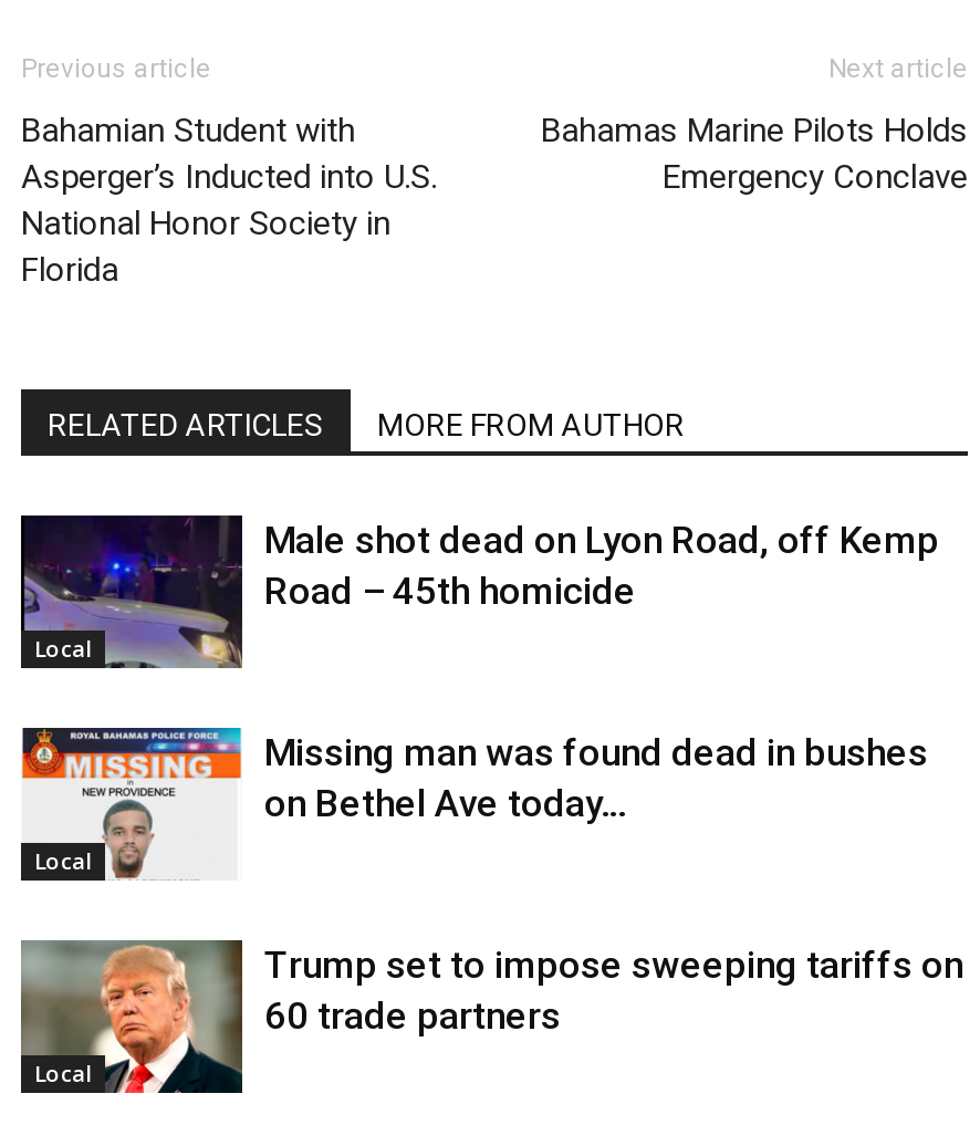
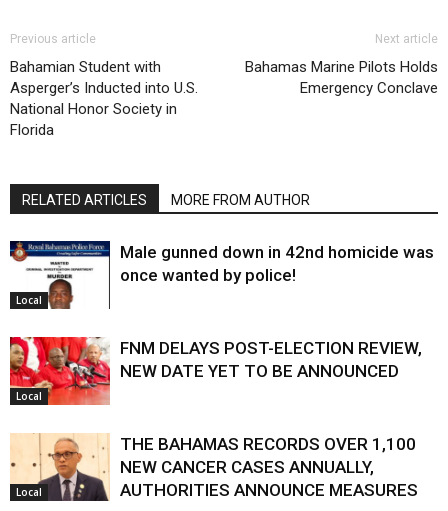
[19,515,939,670] [image] | Male shot dead on Lyon Road, off Kemp | Road – 45th homicide -> [9,241,434,310] [image] | Male gunned down in 42nd homicide was | once wanted by police!
[21,726,928,881] [image] | Missing man was found dead in bushes | on Bethel Ave today… -> [9,336,422,406] [image] | FNM DELAYS POST-ELECTION REVIEW, | NEW DATE YET TO BE ANNOUNCED
[19,938,963,1095] [image] | Trump set to impose sweeping tariffs on | 60 trade partners -> [10,433,418,502] [image] | THE BAHAMAS RECORDS OVER 1,100 | NEW CANCER CASES ANNUALLY, | AUTHORITIES ANNOUNCE MEASURES

